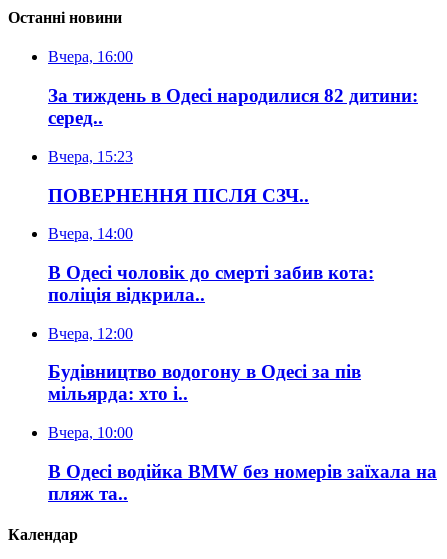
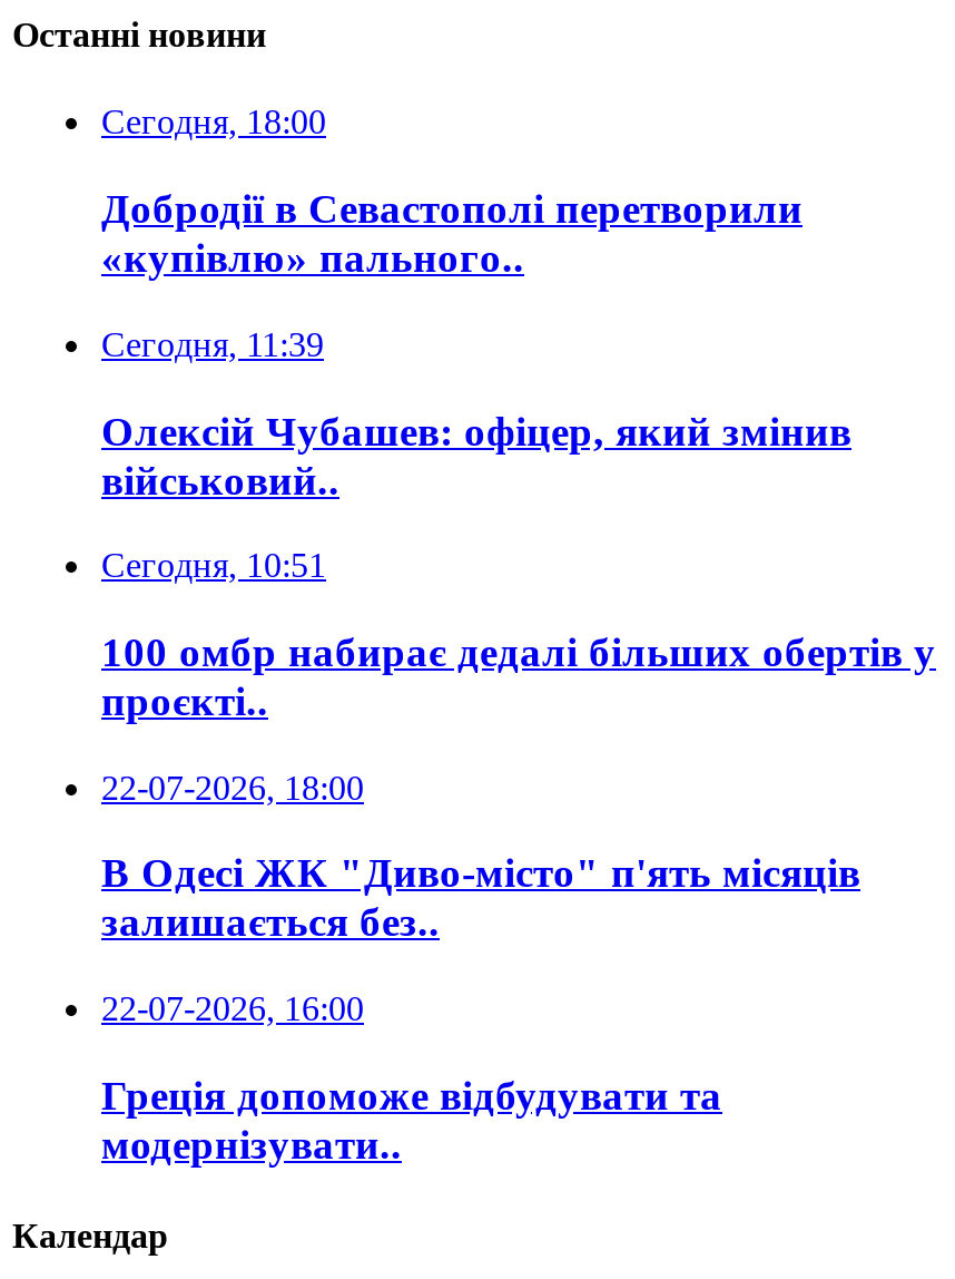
[48,48,133,65] Вчера, 16:00 -> [101,103,326,141] Сегодня, 18:00
[48,85,418,128] За тиждень в Одесі народилися 82 дитини: | серед.. -> [101,185,803,281] Добродії в Севастополі перетворили | «купівлю» пального..
[48,148,133,165] Вчера, 15:23 -> [101,325,324,363] Сегодня, 11:39
[48,185,309,206] ПОВЕРНЕННЯ ПІСЛЯ СЗЧ.. -> [101,407,851,503] Олексій Чубашев: офіцер, який змінив | військовий..
[48,225,133,242] Вчера, 14:00 -> [101,547,326,584] Сегодня, 10:51
[48,262,374,305] В Одесі чоловік до смерті забив кота: | поліція відкрила.. -> [101,628,936,724] 100 омбр набирає дедалі більших обертів у | проєкті..
[48,325,133,342] Вчера, 12:00 -> [101,768,364,806] 22-07-2026, 18:00
[48,361,361,404] Будівництво водогону в Одесі за пів | мільярда: хто і.. -> [101,850,860,946] В Одесі ЖК "Диво-місто" п'ять місяців | залишається без..
[48,424,133,441] Вчера, 10:00 -> [101,990,364,1028] 22-07-2026, 16:00
[48,461,437,504] В Одесі водійка BMW без номерів заїхала на | пляж та.. -> [101,1072,722,1167] Греція допоможе відбудувати та | модернізувати..

